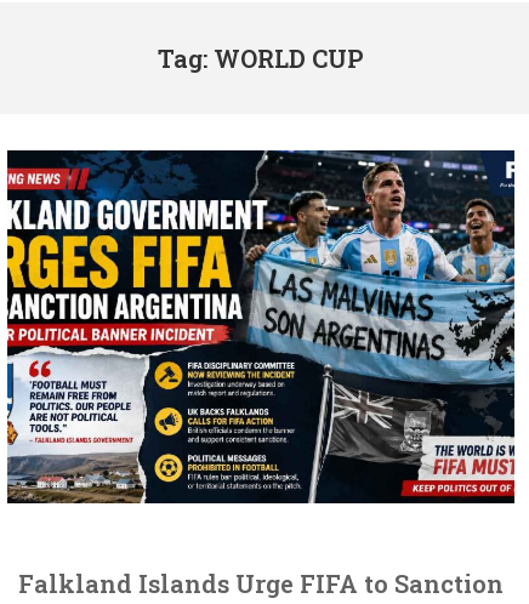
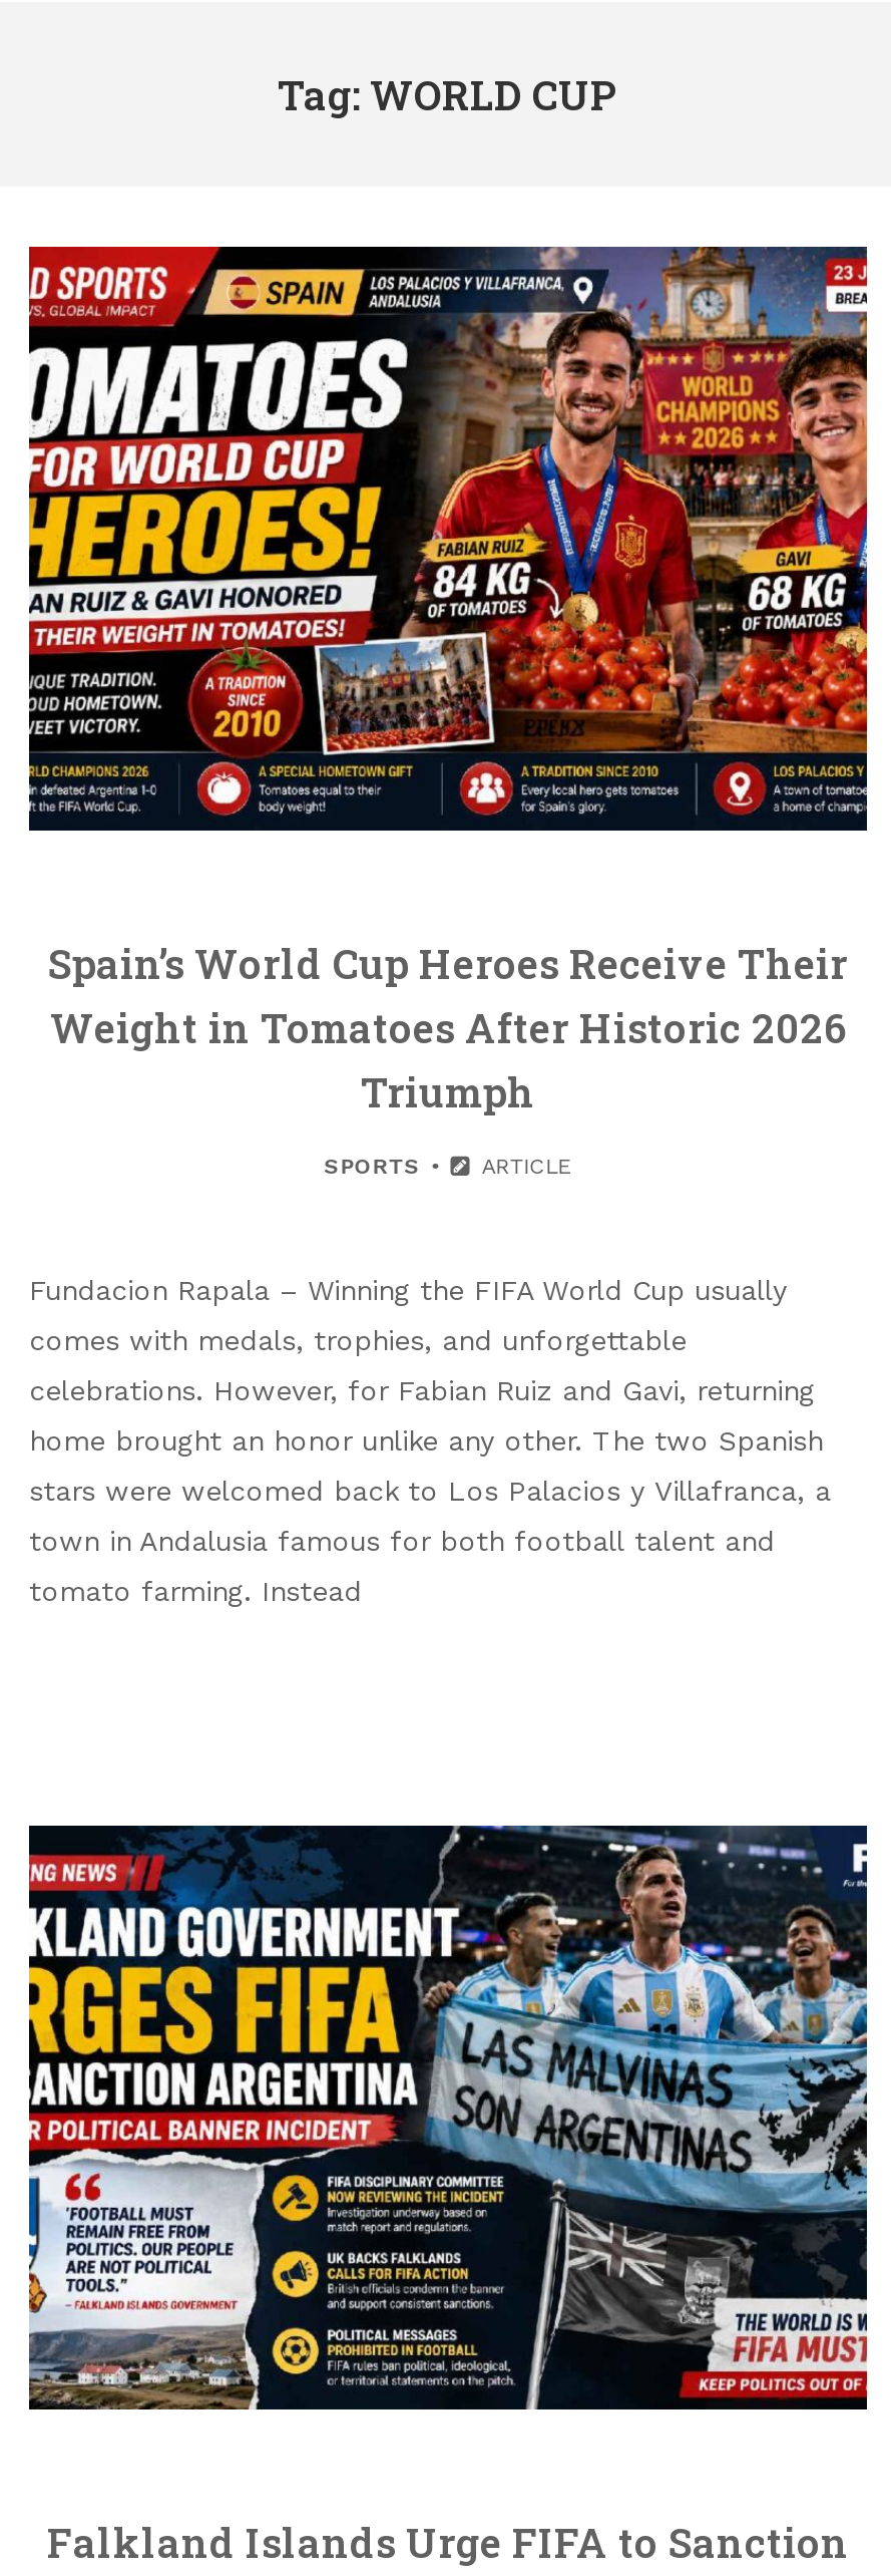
none -> [27,245,869,833] [image]
none -> [29,1274,831,1607] Fundacion Rapala – Winning the FIFA World Cup usually | comes with medals, trophies, and unforgettable | celebrations. However, for Fabian Ruiz and Gavi, returning | home brought an honor unlike any other. The two Spanish | stars were welcomed back to Los Palacios y Villafranca, a | town in Andalusia famous for both football talent and | tomato farming. Instead
none -> [48,937,848,1180] Spain’s World Cup Heroes Receive Their | Weight in Tomatoes After Historic 2026 | Triumph | SPORTS | ARTICLE

